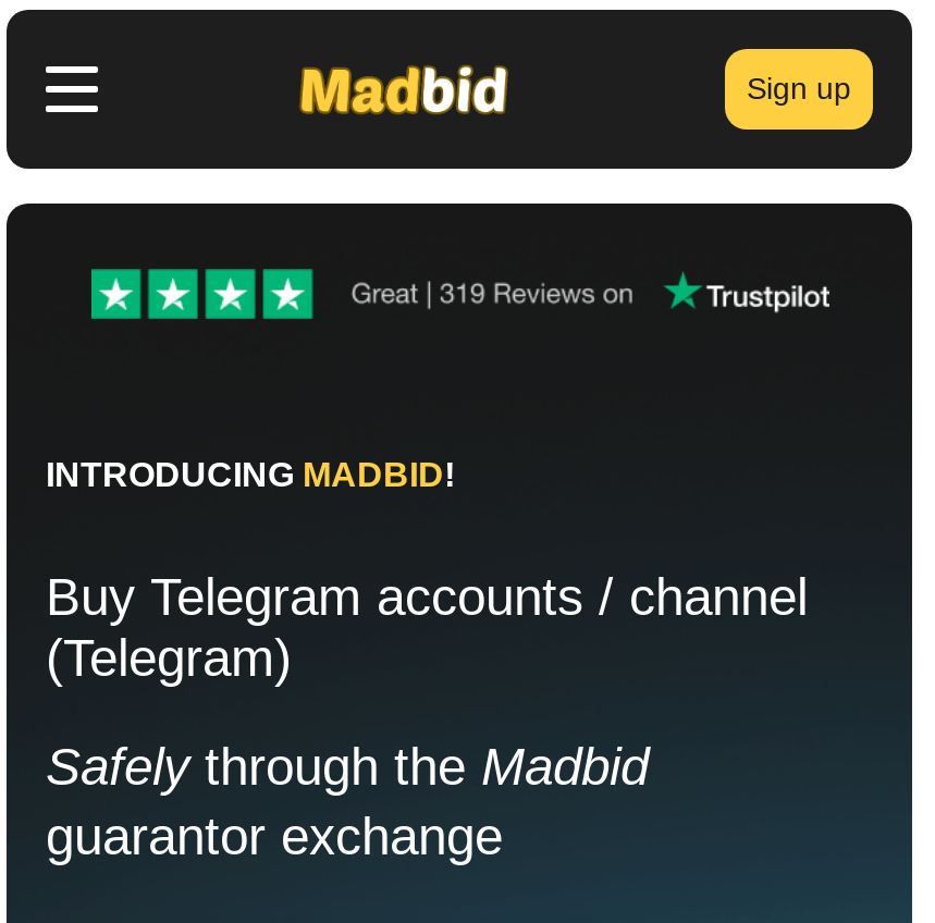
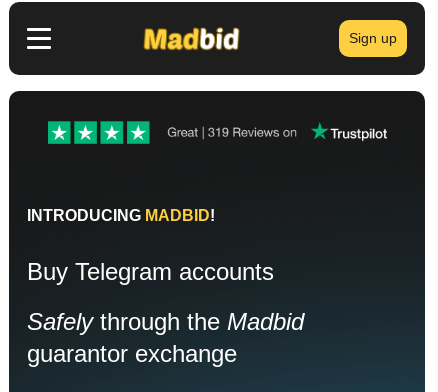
[46,567,808,687] Buy Telegram accounts / channel | (Telegram) -> [27,258,274,285] Buy Telegram accounts

